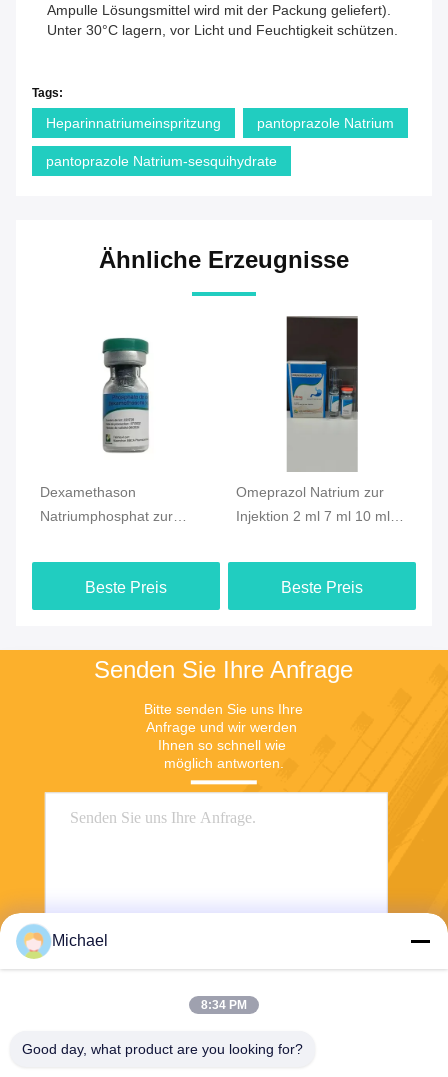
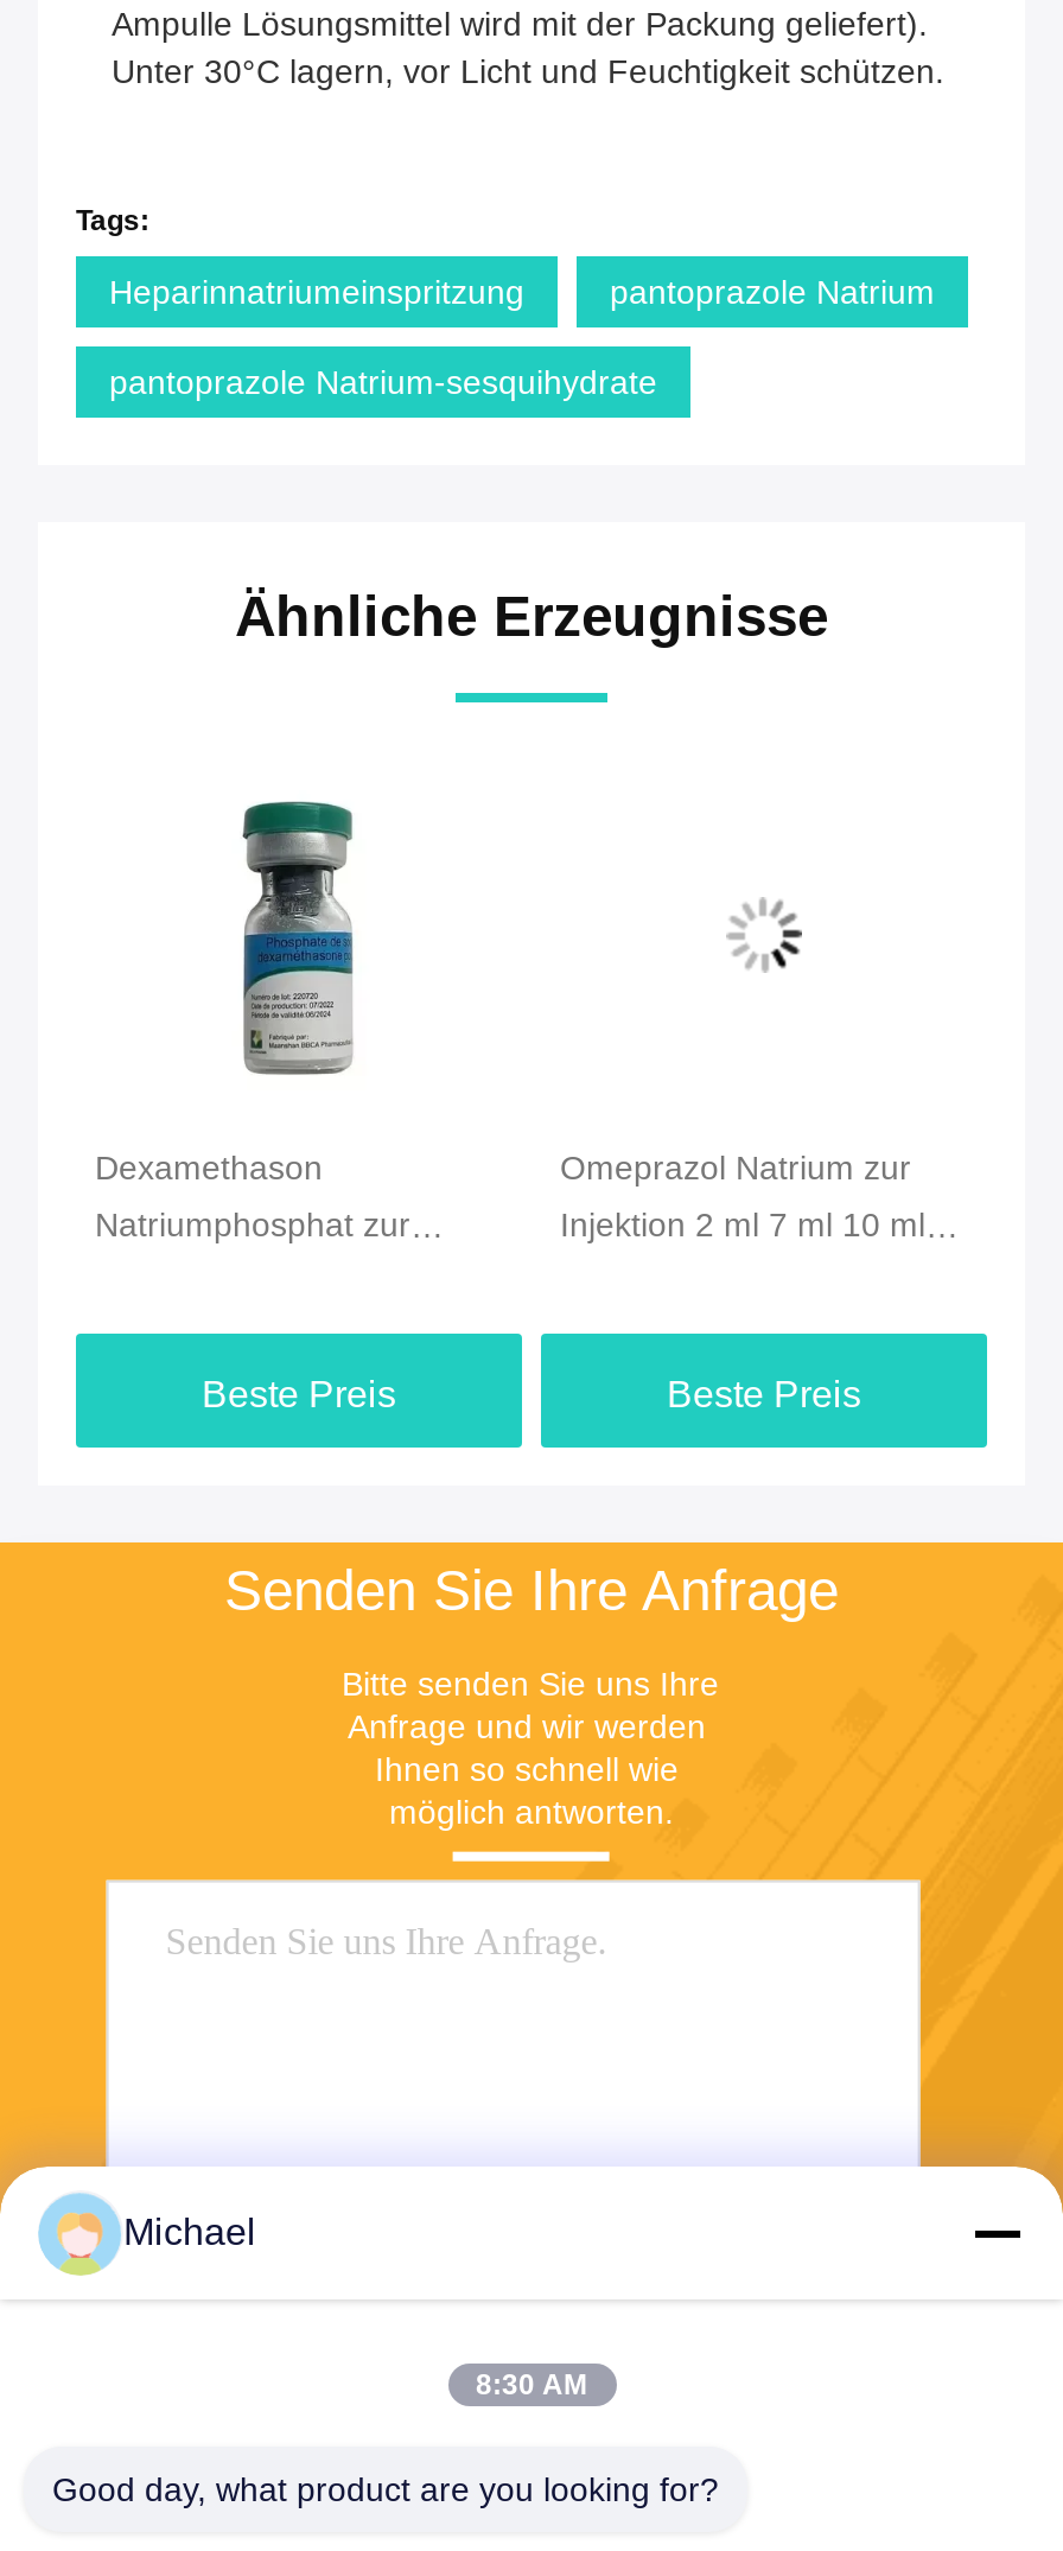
[285,315,359,472] [image] -> none
[201,998,247,1012] 8:34 PM -> [476,2368,587,2401] 8:30 AM

